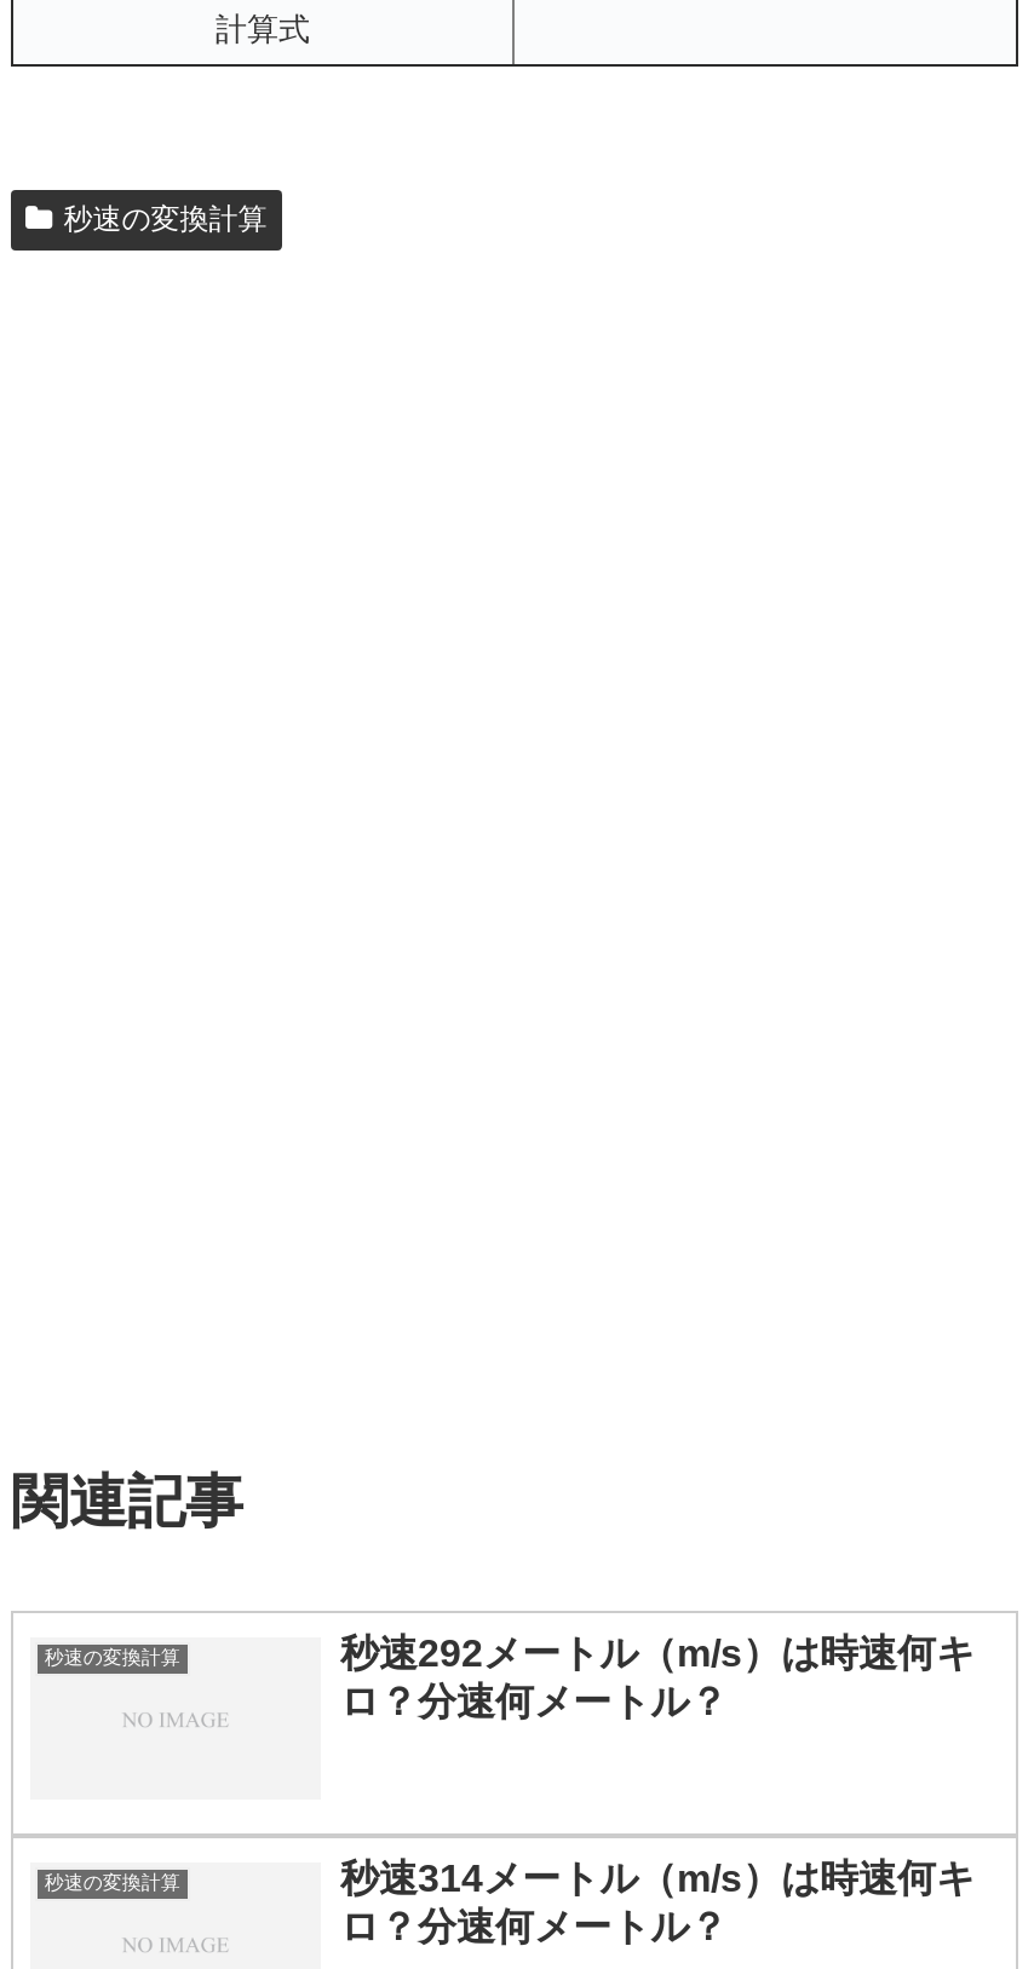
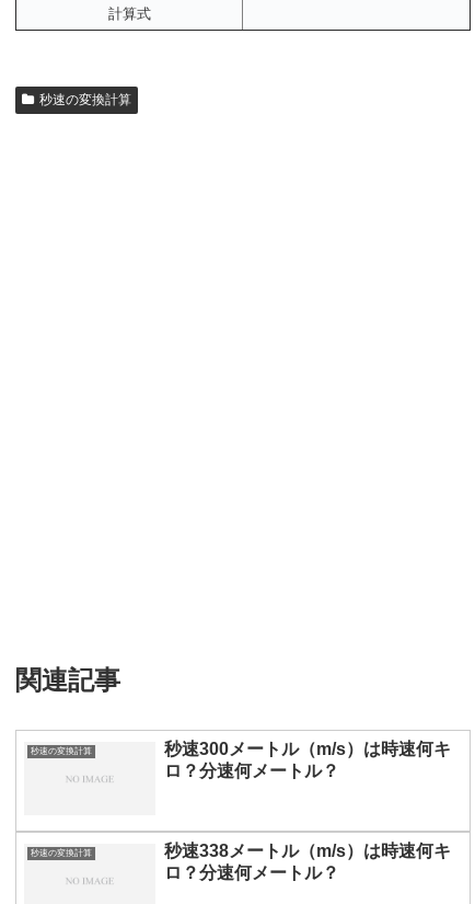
[340,1632,975,1673] 秒速292メートル（m/s）は時速何キ -> [164,739,451,758] 秒速300メートル（m/s）は時速何キ
[340,1857,975,1898] 秒速314メートル（m/s）は時速何キ -> [164,841,451,860] 秒速338メートル（m/s）は時速何キ

